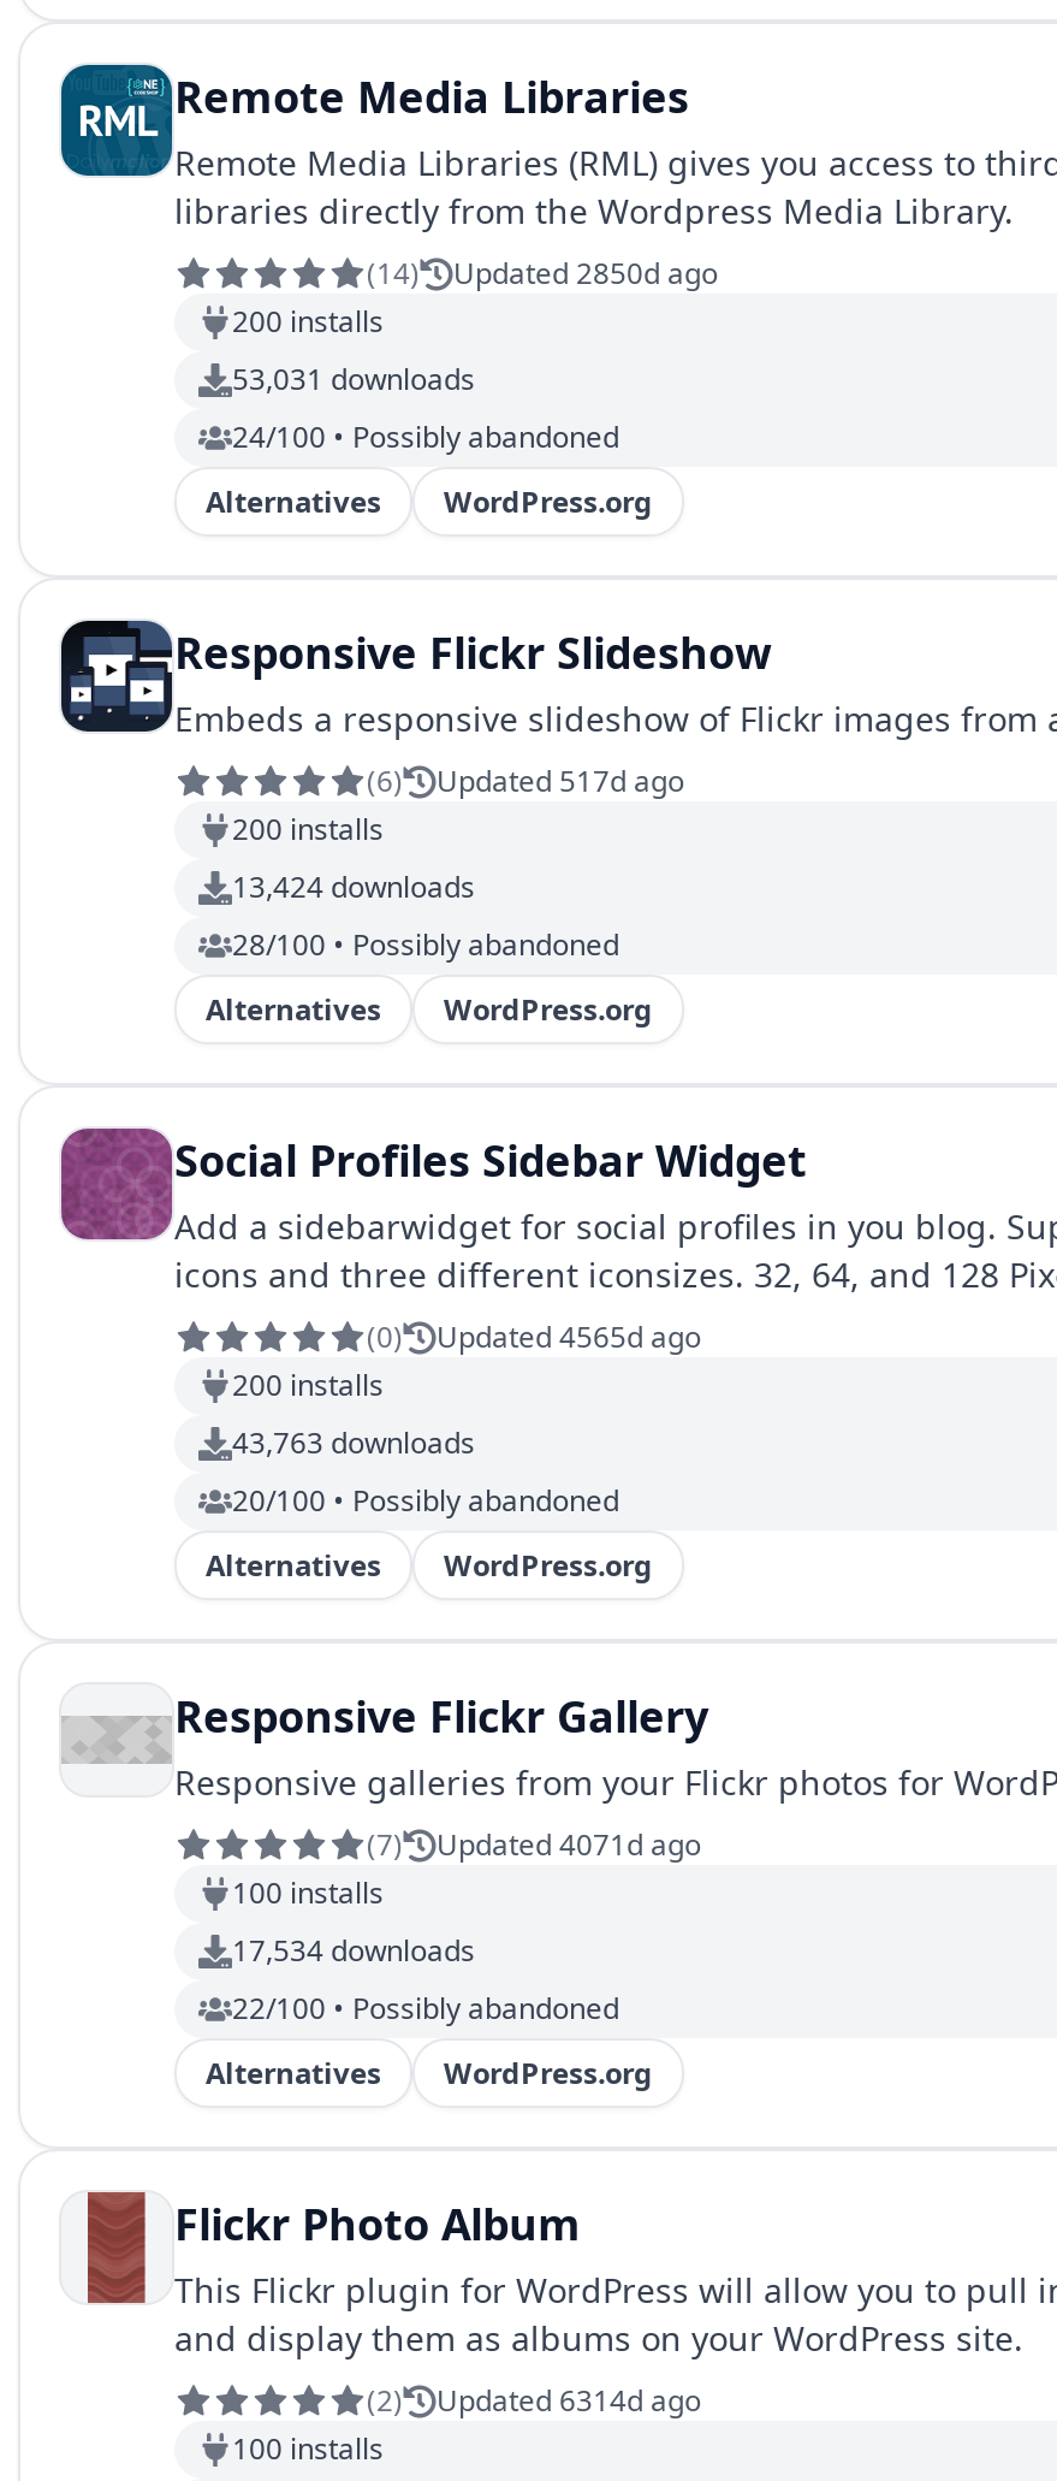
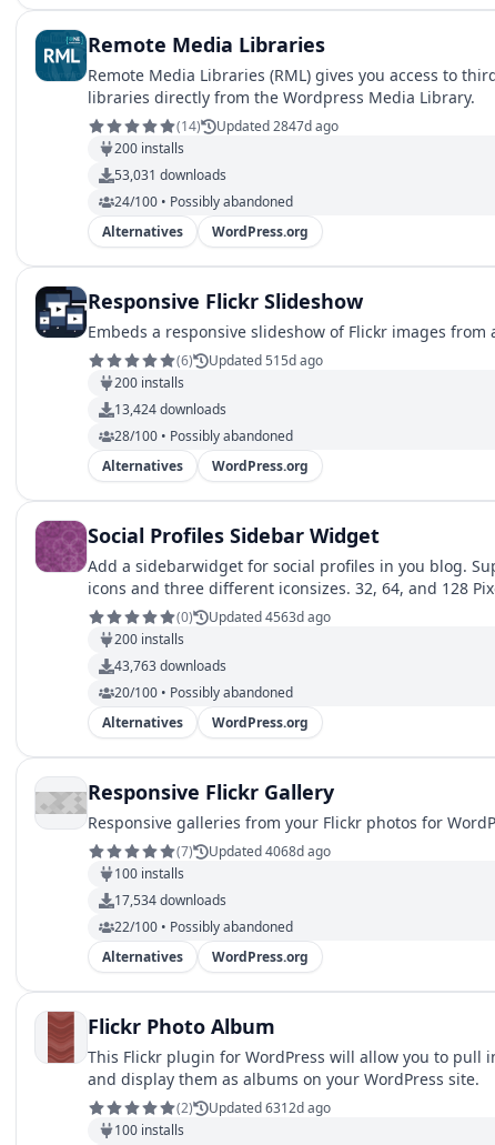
[367,253,718,294] (14) Updated 2850d ago -> [176,117,339,135] (14) Updated 2847d ago
[367,760,684,801] (6) Updated 517d ago -> [176,351,323,370] (6) Updated 515d ago
[367,1316,701,1357] (0) Updated 4565d ago -> [176,607,331,626] (0) Updated 4563d ago
[367,1824,701,1865] (7) Updated 4071d ago -> [176,842,331,861] (7) Updated 4068d ago
[367,2380,701,2421] (2) Updated 6314d ago -> [176,1098,331,1117] (2) Updated 6312d ago

